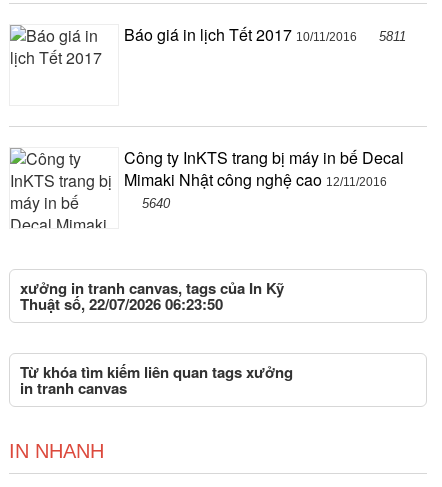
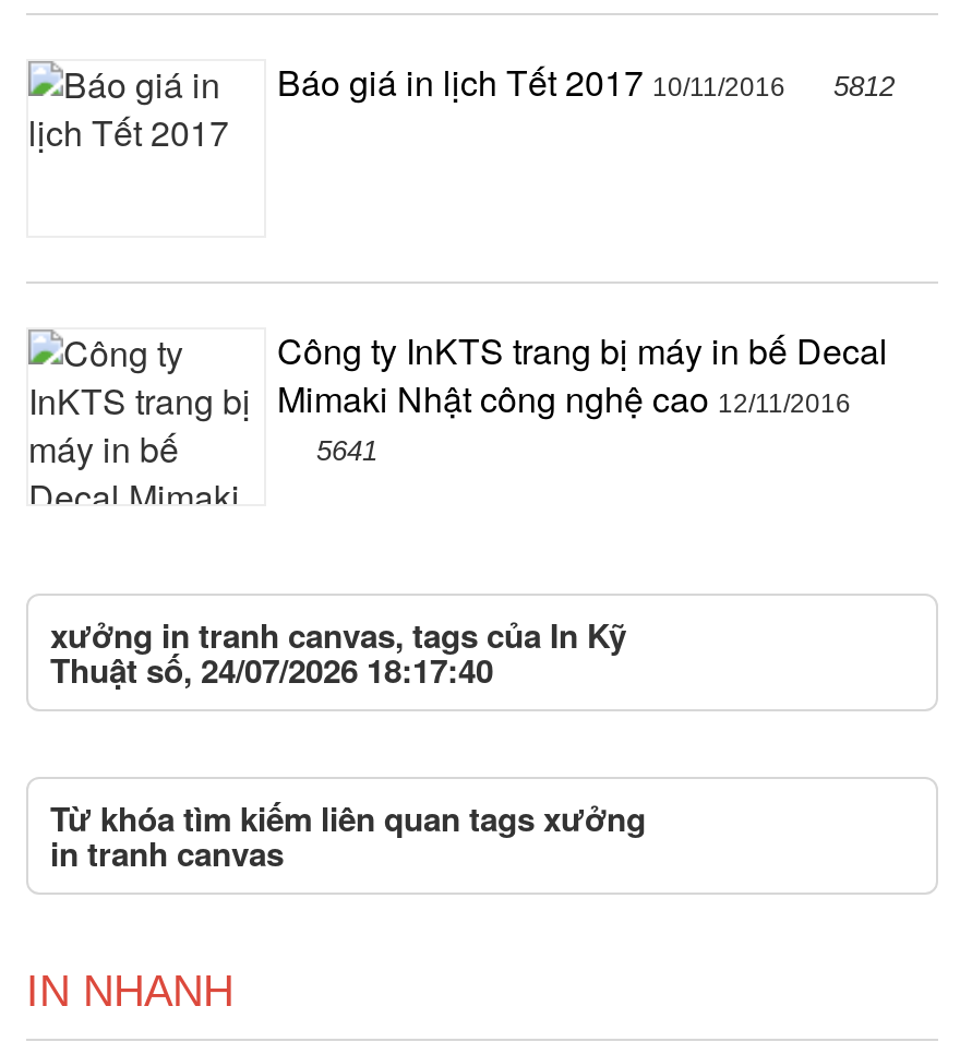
[124,23,406,46] Báo giá in lịch Tết 2017 10/11/2016 5811 -> [277,57,895,107] Báo giá in lịch Tết 2017 10/11/2016 5812
[142,196,170,211] 5640 -> [316,434,377,467] 5641
[20,293,223,315] Thuật số, 22/07/2026 06:23:50 -> [50,646,493,694] Thuật số, 24/07/2026 18:17:40

